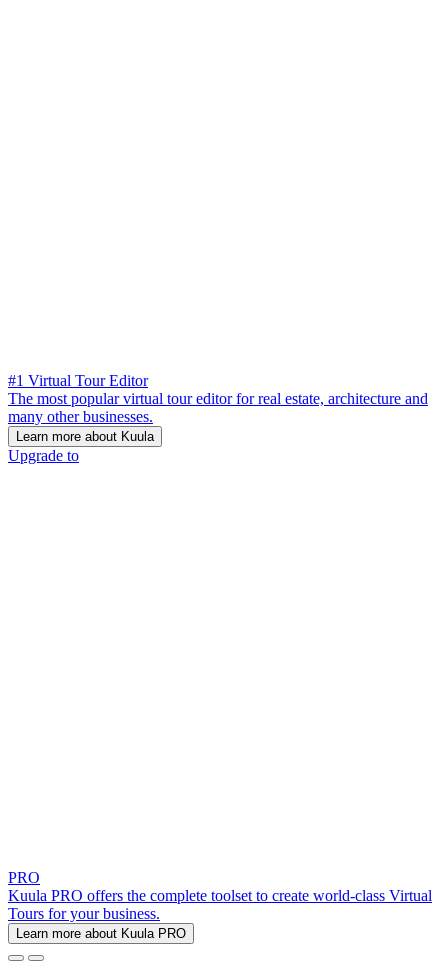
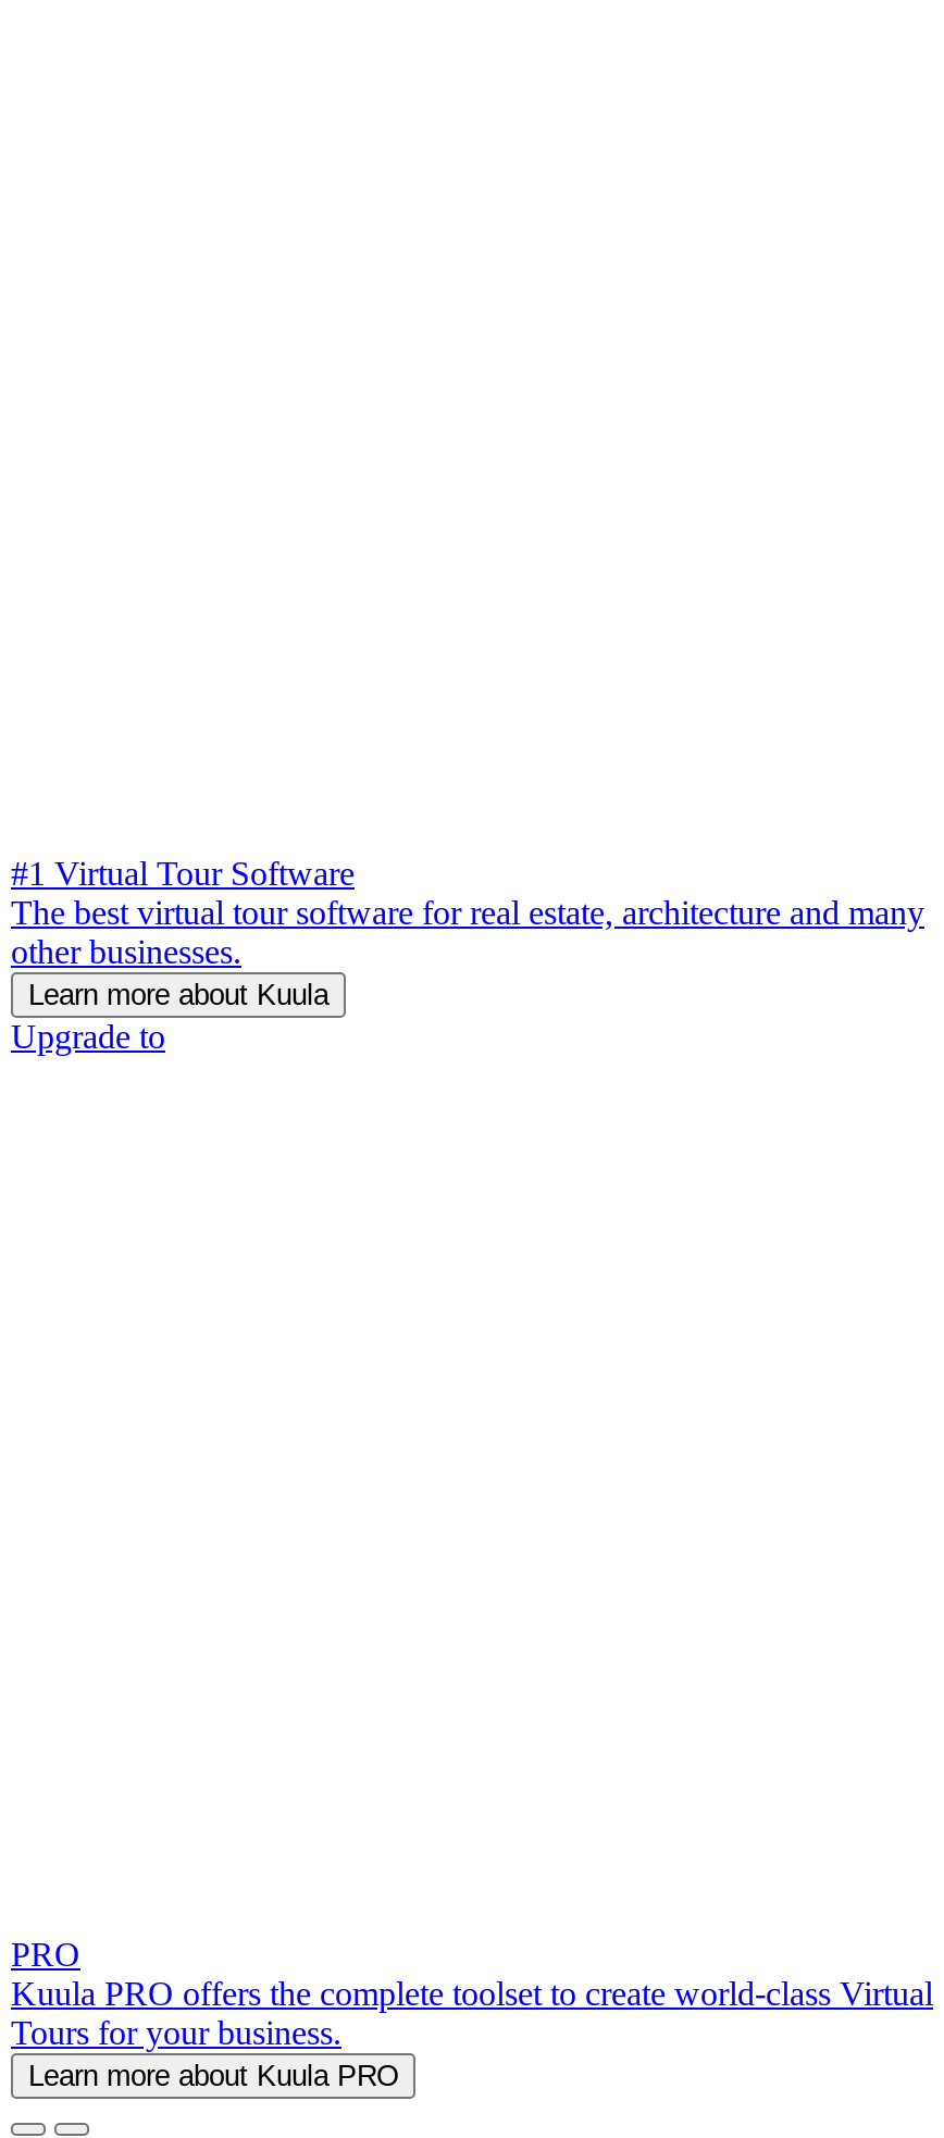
[8,372,428,425] #1 Virtual Tour Editor | The most popular virtual tour editor for real estate, architecture and | many other businesses. -> [11,855,924,970] #1 Virtual Tour Software | The best virtual tour software for real estate, architecture and many | other businesses.

